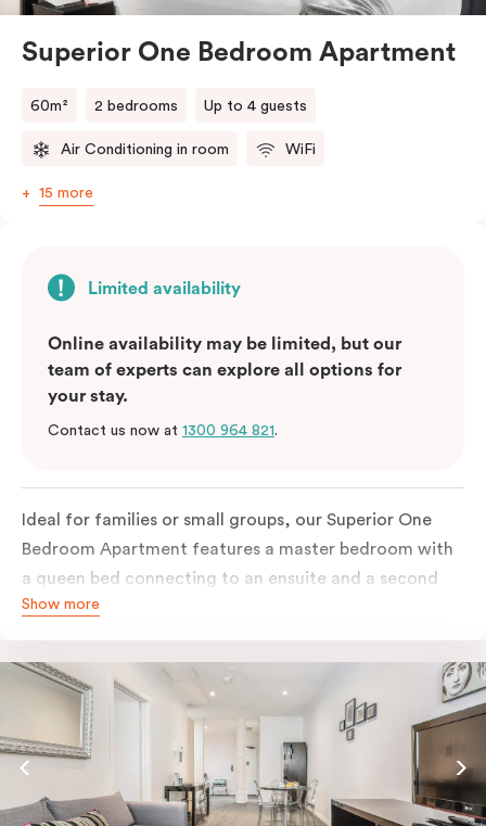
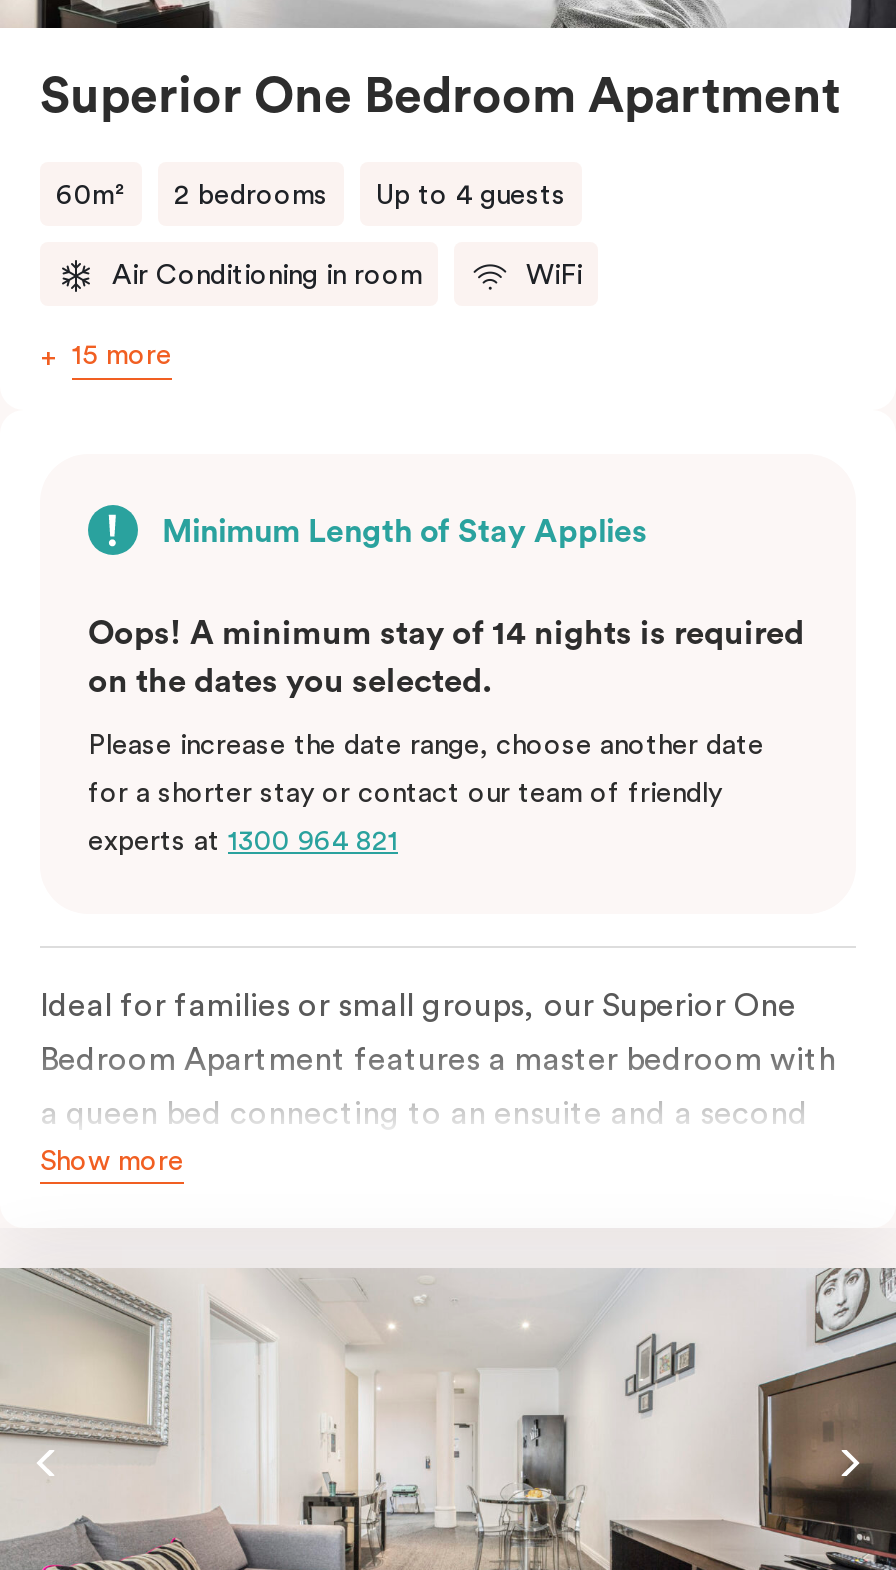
[48,280,401,438] Limited availability | Online availability may be limited, but our | team of experts can explore all options for | your stay. | Contact us now at 1300 964 821. -> [88,516,804,856] Minimum Length of Stay Applies | Oops! A minimum stay of 14 nights is required | on the dates you selected. | Please increase the date range, choose another date | for a shorter stay or contact our team of friendly | experts at 1300 964 821

